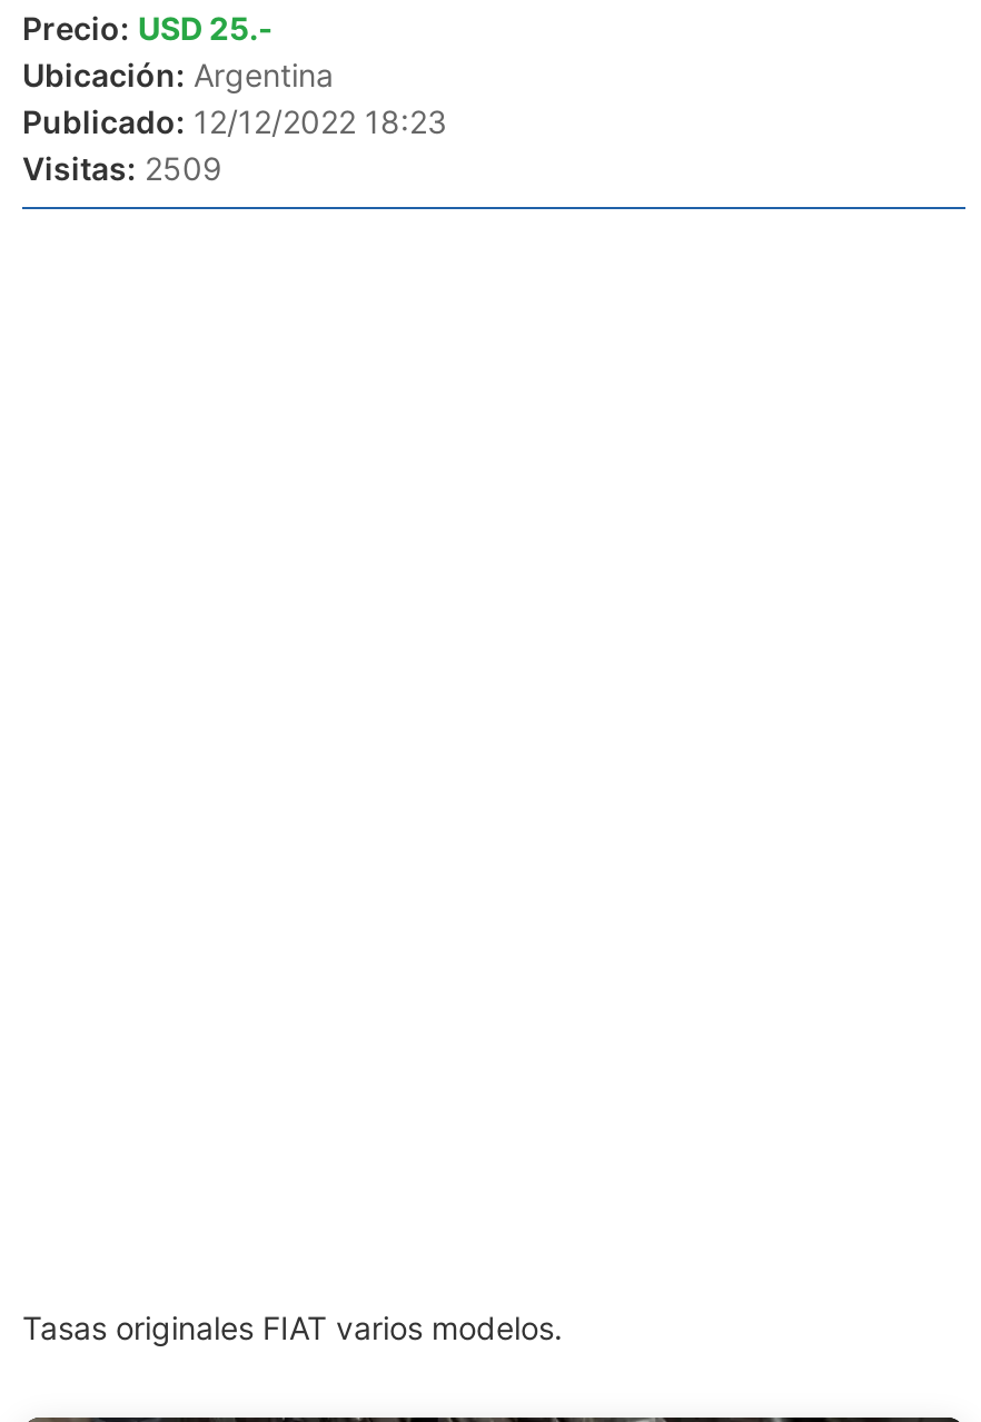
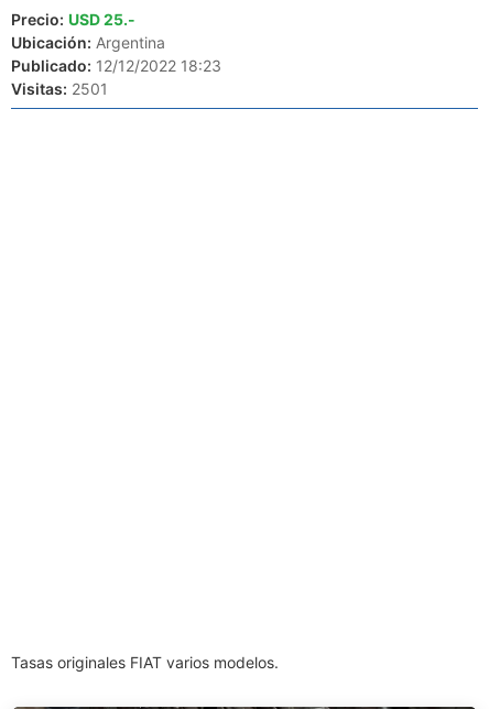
[22,149,222,187] Visitas: 2509 -> [11,79,108,98] Visitas: 2501

